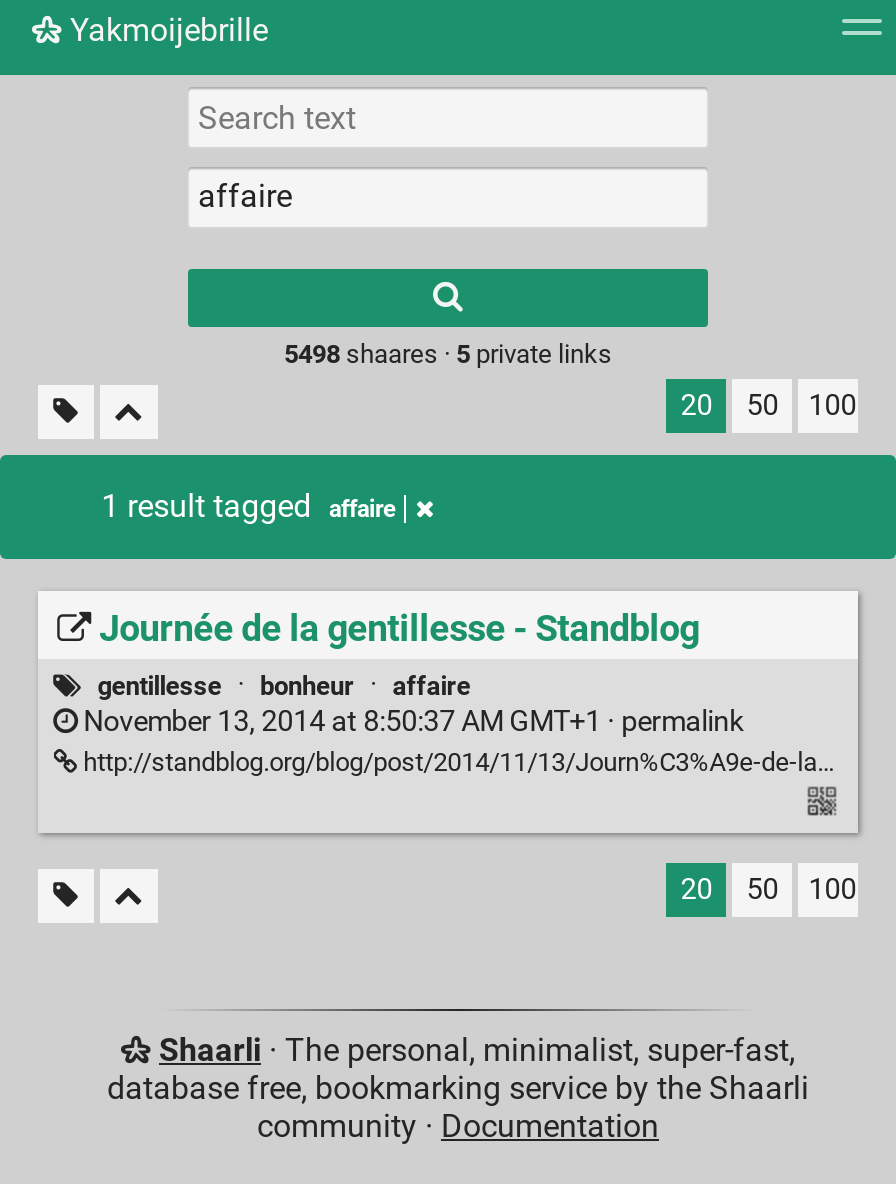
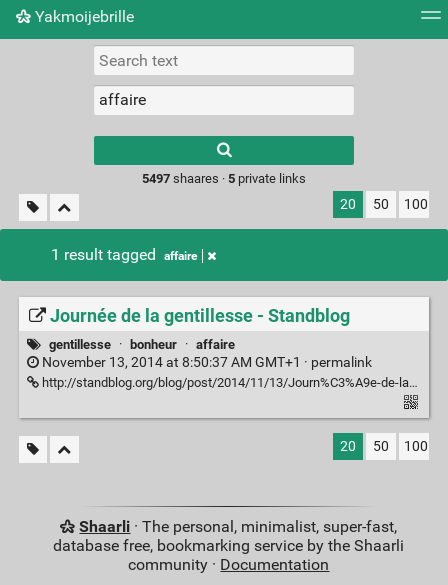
[284,339,612,369] 5498 shaares · 5 private links -> [142,171,306,186] 5497 shaares · 5 private links

